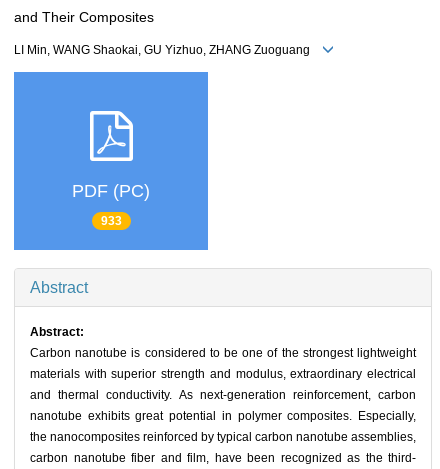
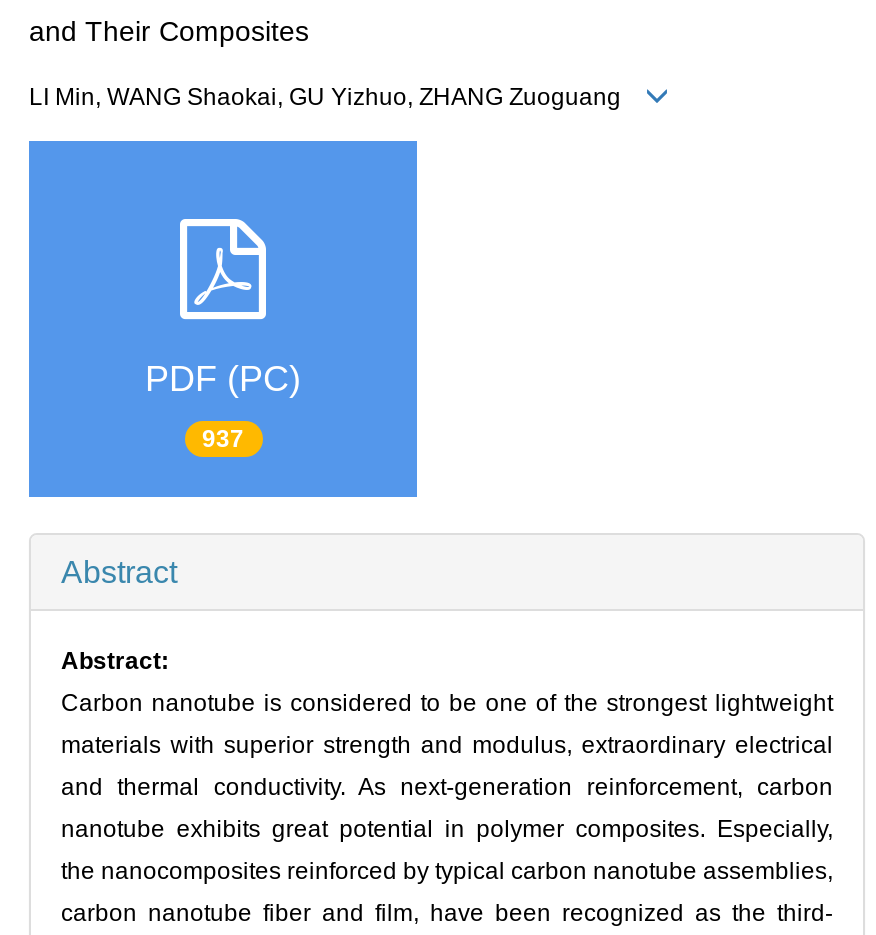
[100,214,121,228] 933 -> [202,424,244,452] 937

